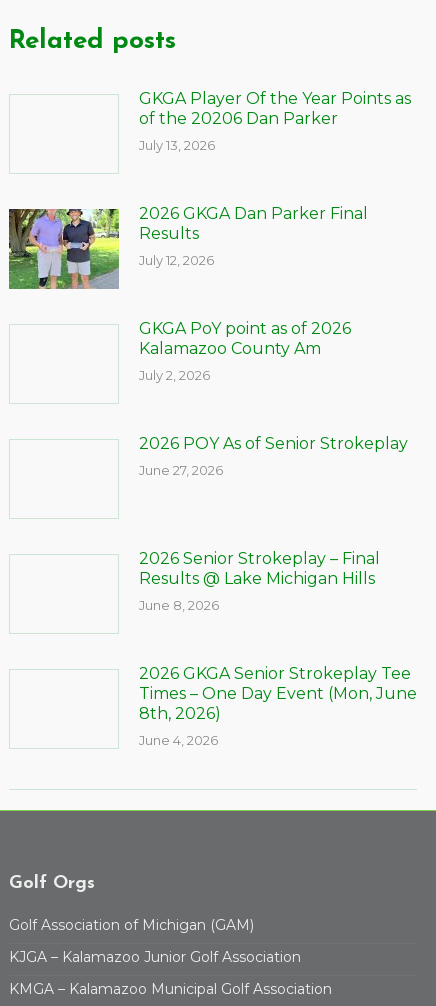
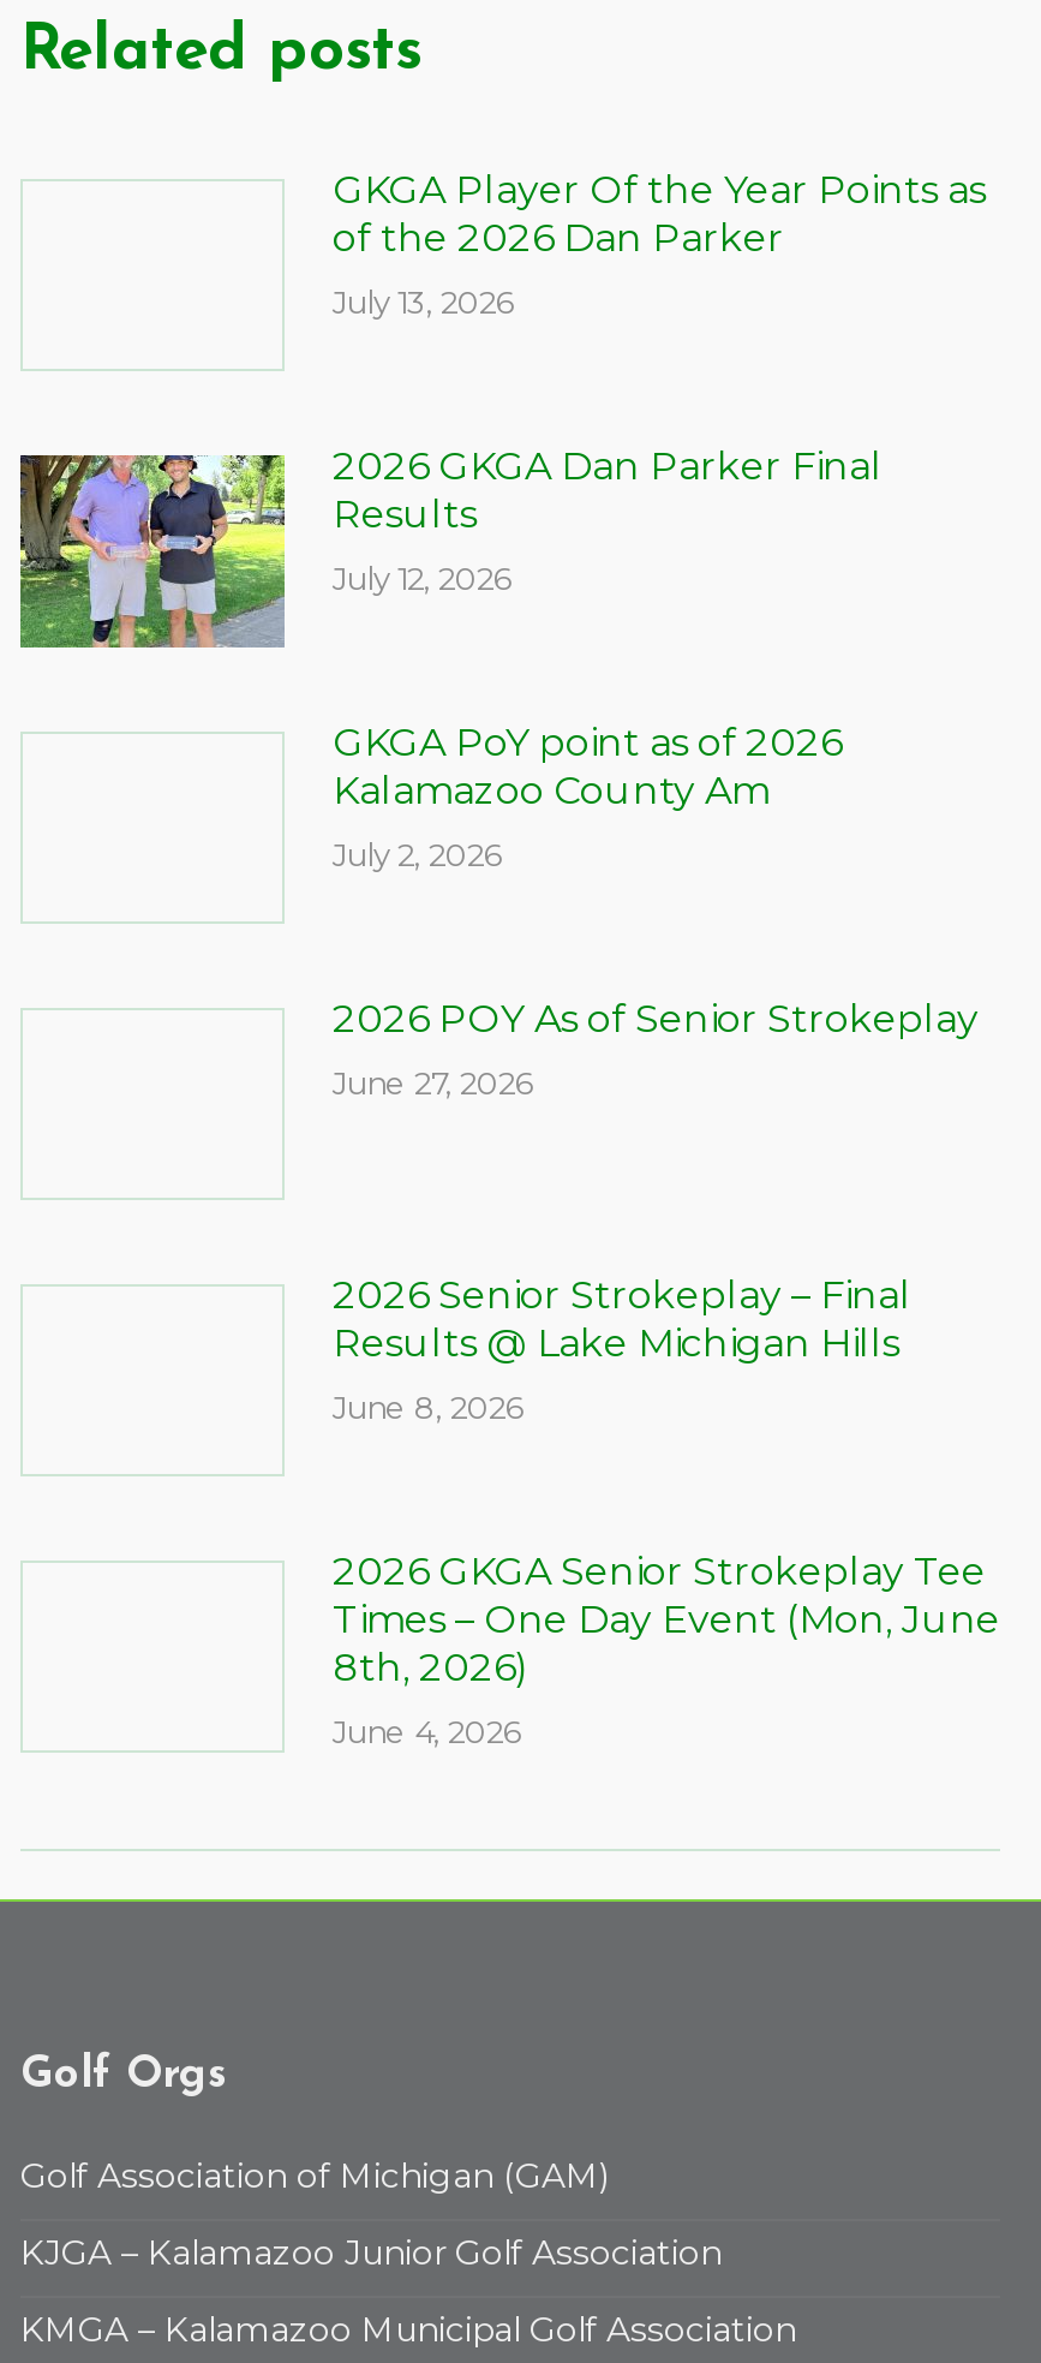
[139,109,338,128] of the 20206 Dan Parker -> [333,215,784,261] of the 2026 Dan Parker

